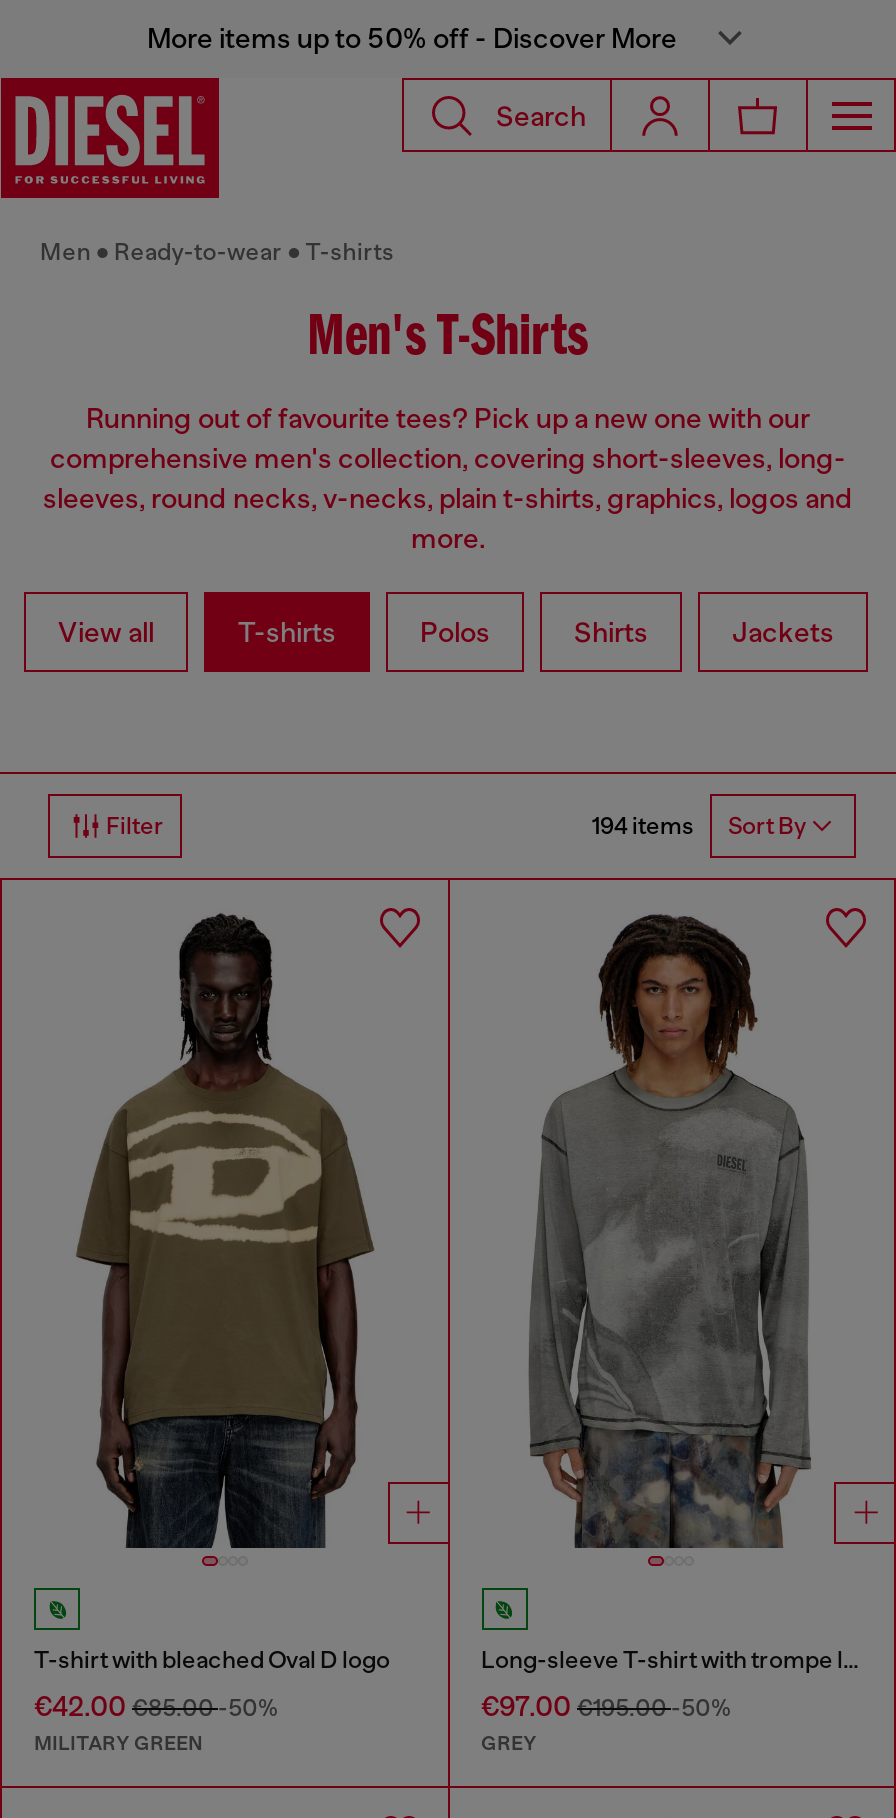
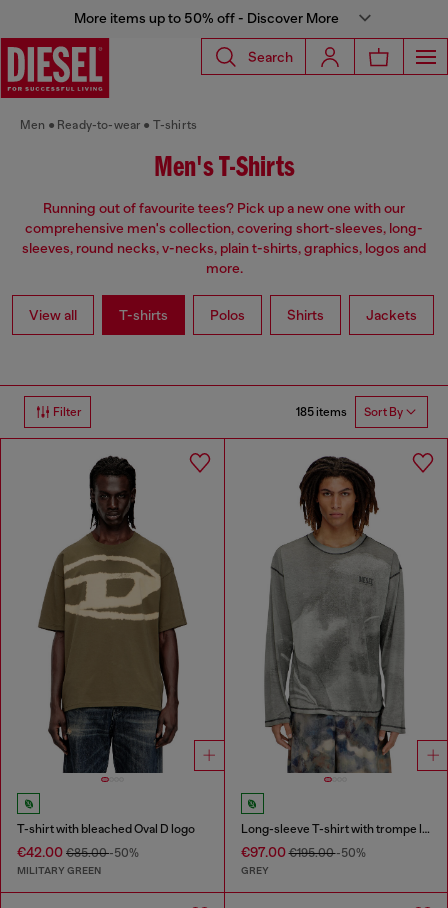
[592,812,806,841] 194 items Sort By -> [296,405,403,419] 185 items Sort By

